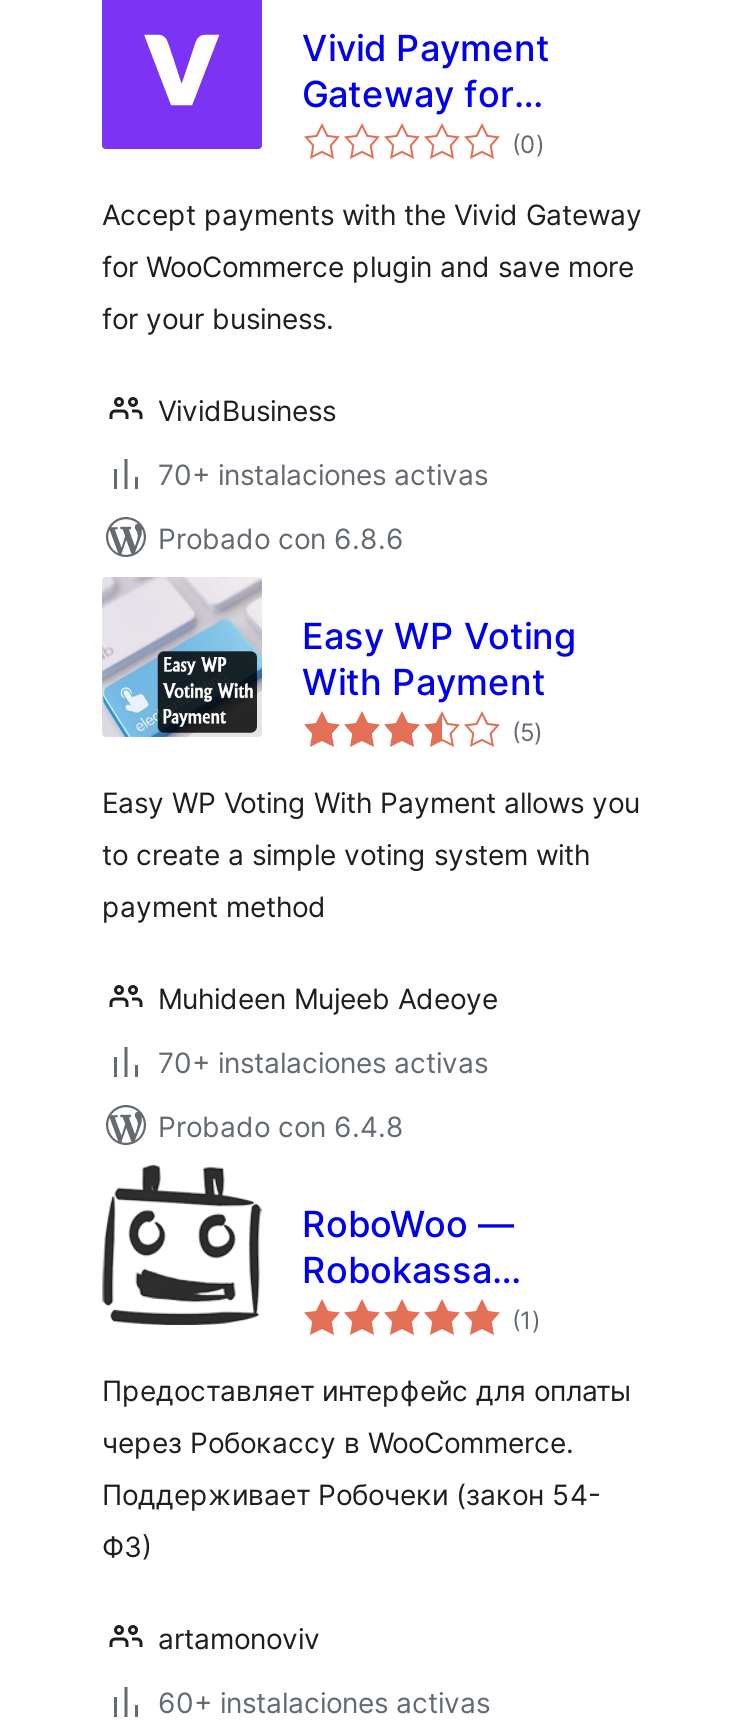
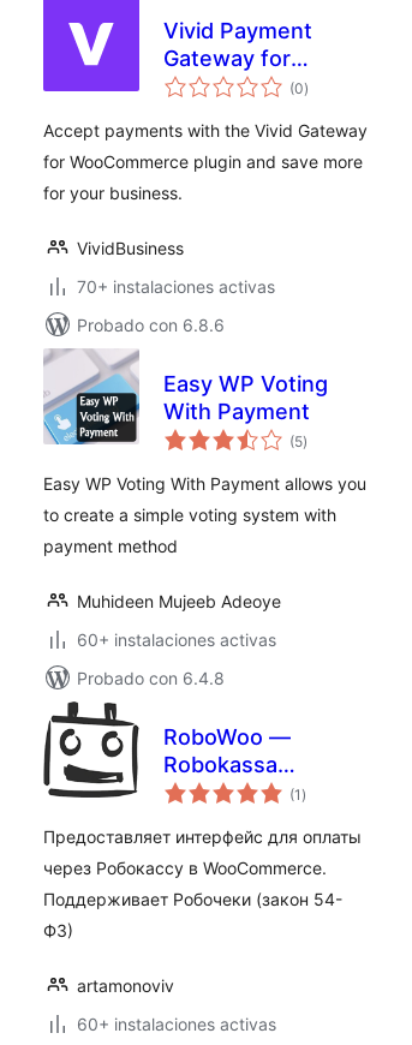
[158,1045,488,1079] 70+ instalaciones activas -> [77,629,276,650] 60+ instalaciones activas

